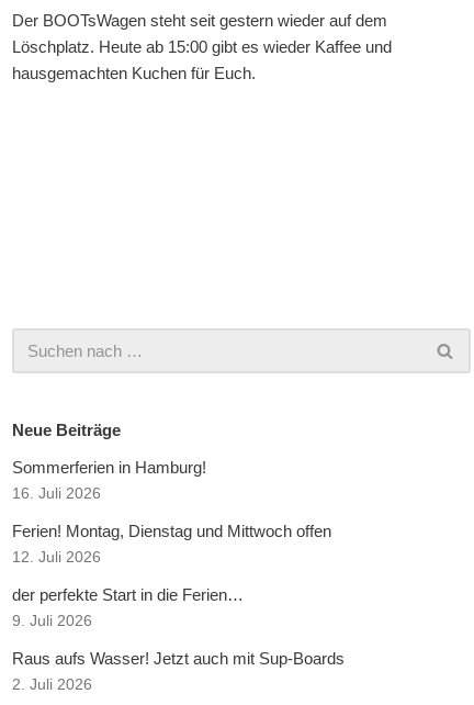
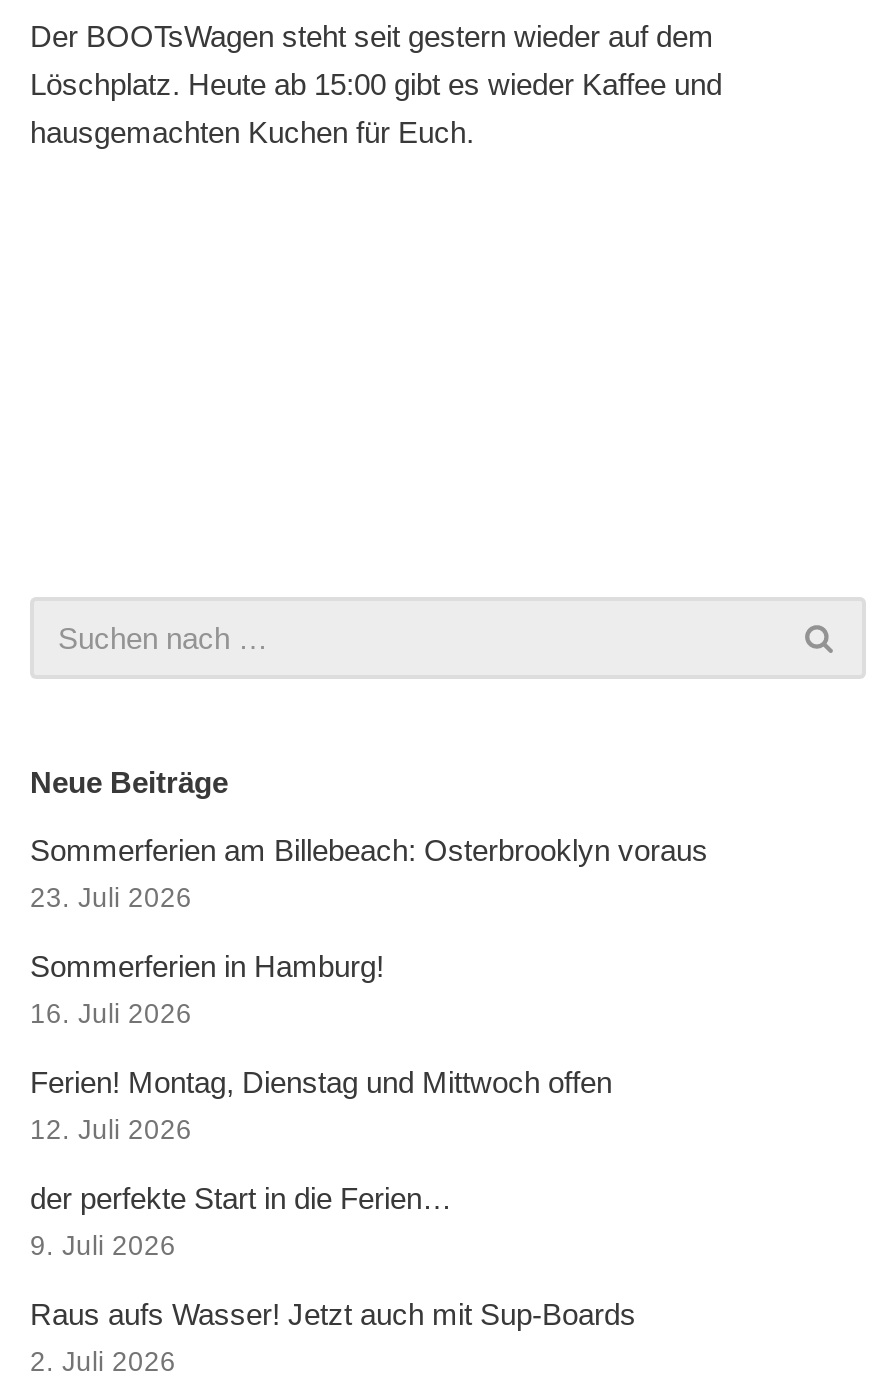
none -> [30,832,708,912] Sommerferien am Billebeach: Osterbrooklyn voraus | 23. Juli 2026

